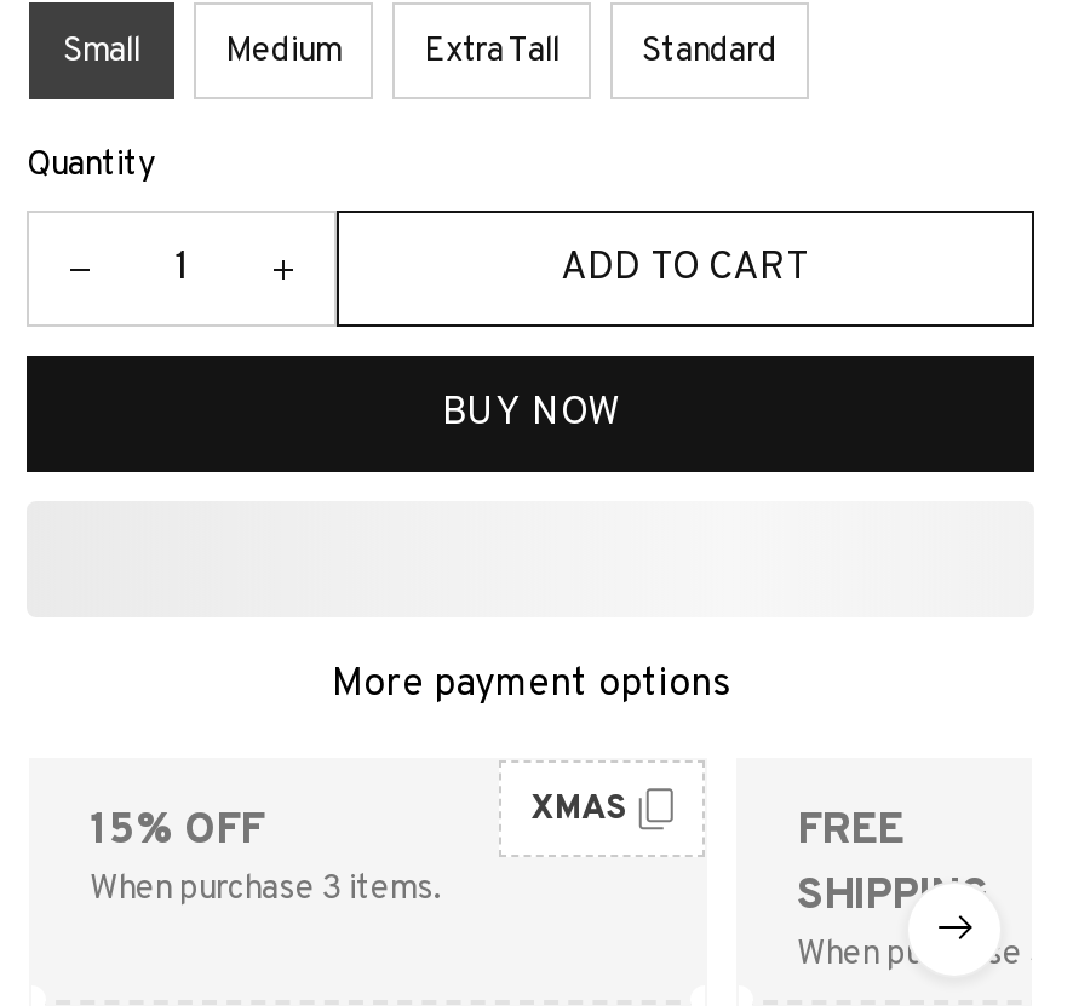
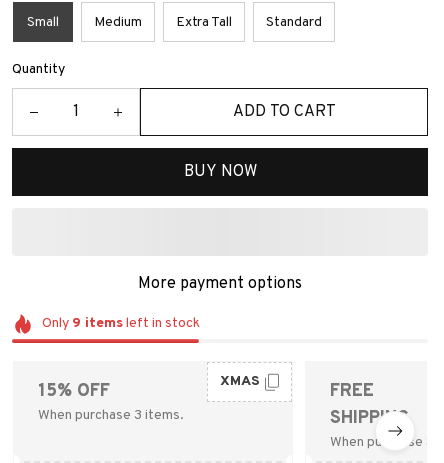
none -> [42,315,200,332] Only 9 items left in stock

